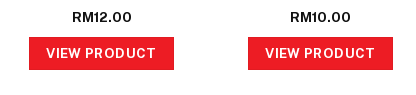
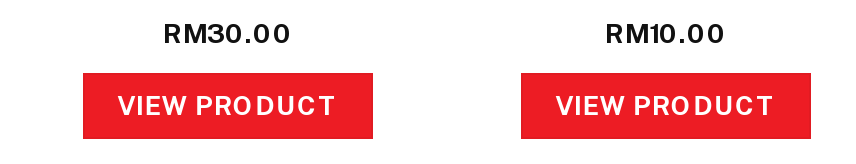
[71,9,131,25] RM12.00 -> [163,16,293,48] RM30.00

